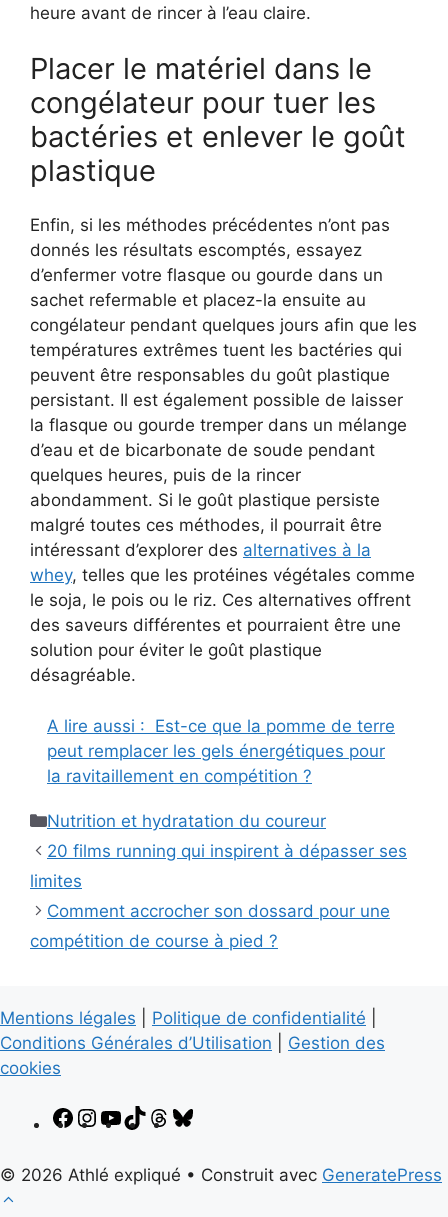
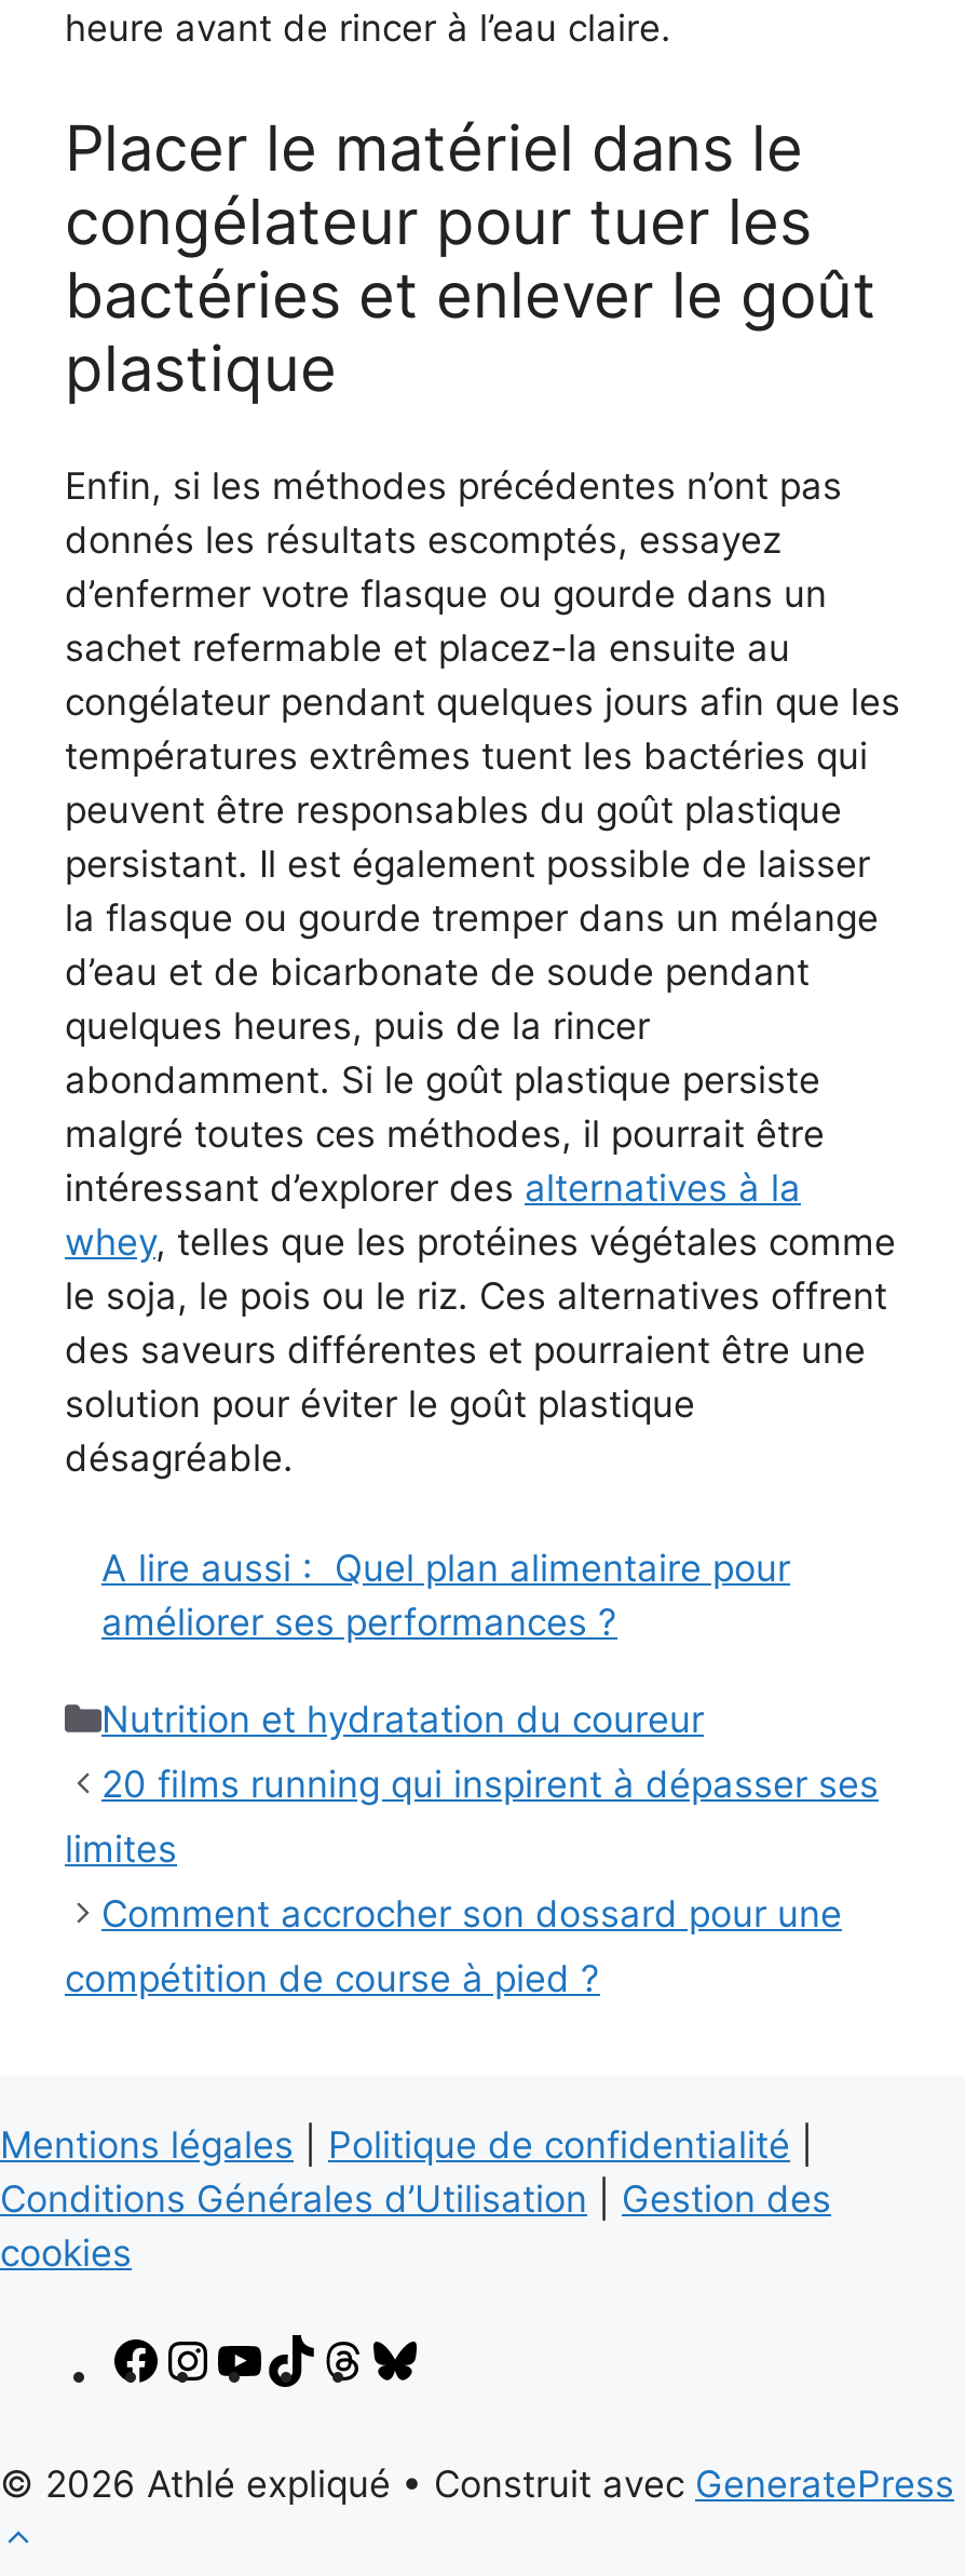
[47,716,395,786] A lire aussi : Est-ce que la pomme de terre | peut remplacer les gels énergétiques pour | la ravitaillement en compétition ? -> [101,1546,790,1643] A lire aussi : Quel plan alimentaire pour | améliorer ses performances ?

